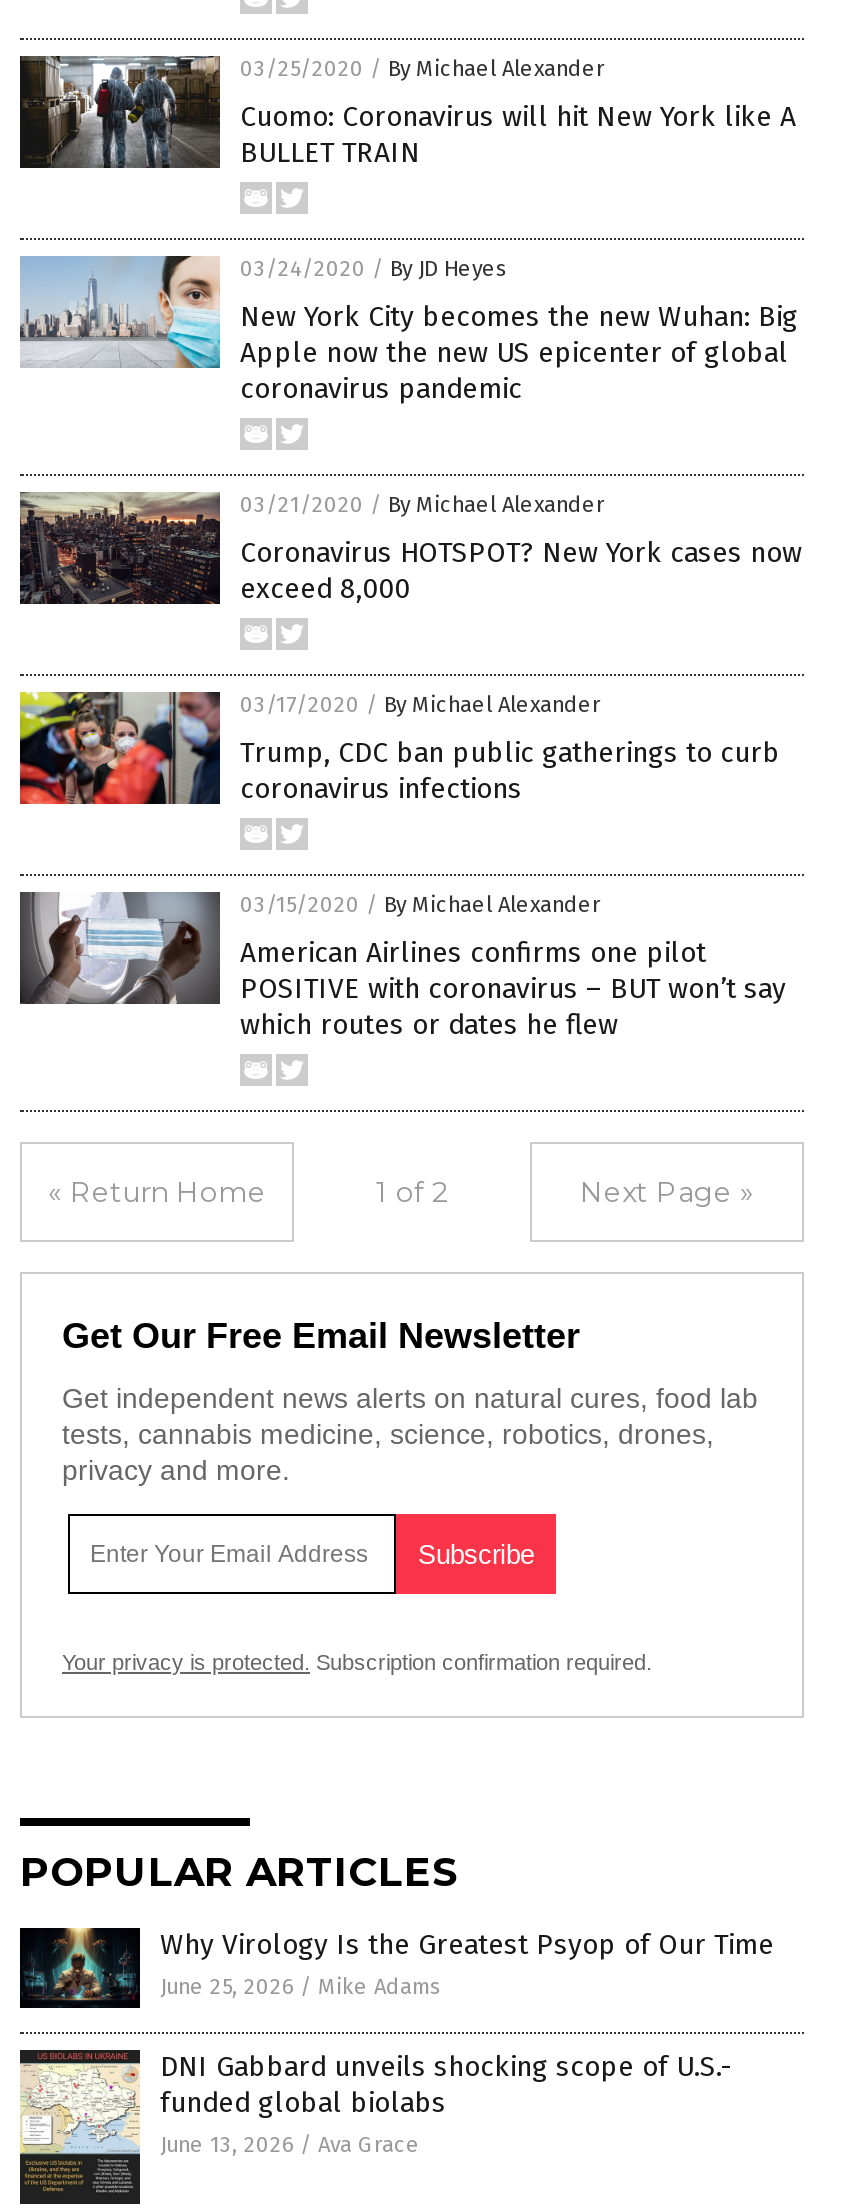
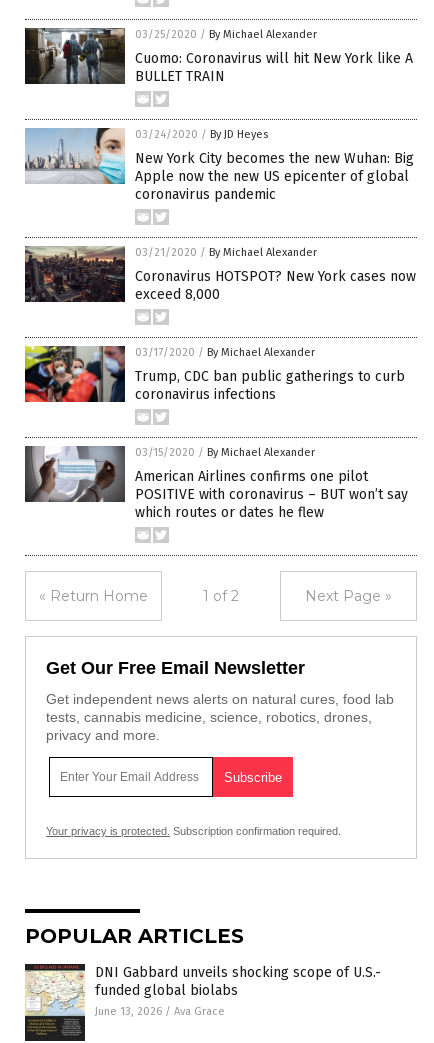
[18,1926,774,2010] [image] | Why Virology Is the Greatest Psyop of Our Time | June 25, 2026 / Mike Adams -> none

